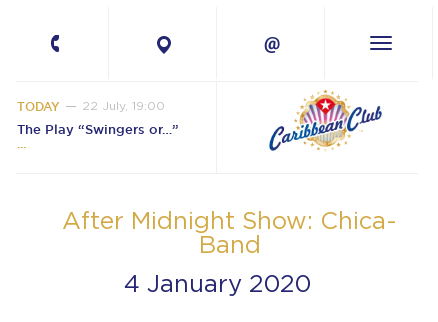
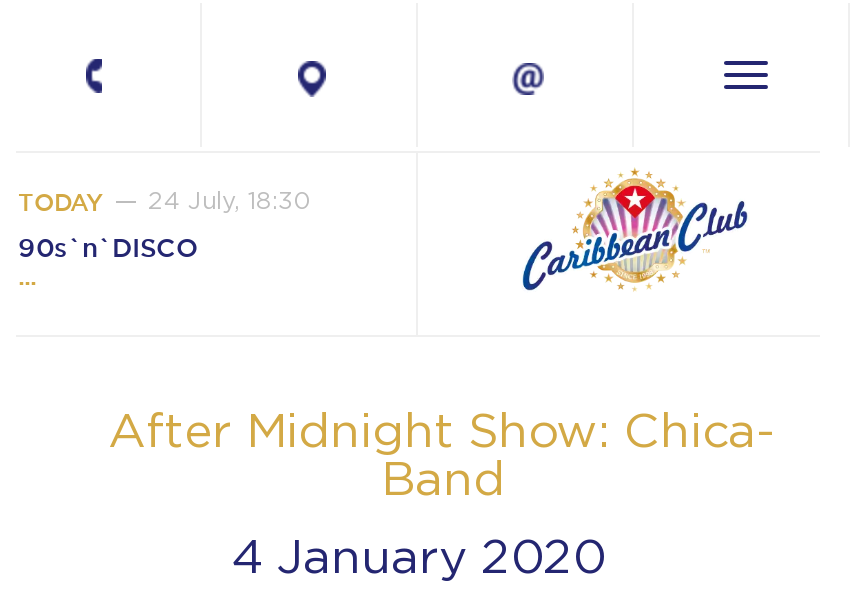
[17,100,165,113] TODAY 22 July, 19:00 -> [18,189,312,215] TODAY 24 July, 18:30
[17,122,179,136] The Play “Swingers or…” -> [18,233,198,261] 90s`n`DISCO

